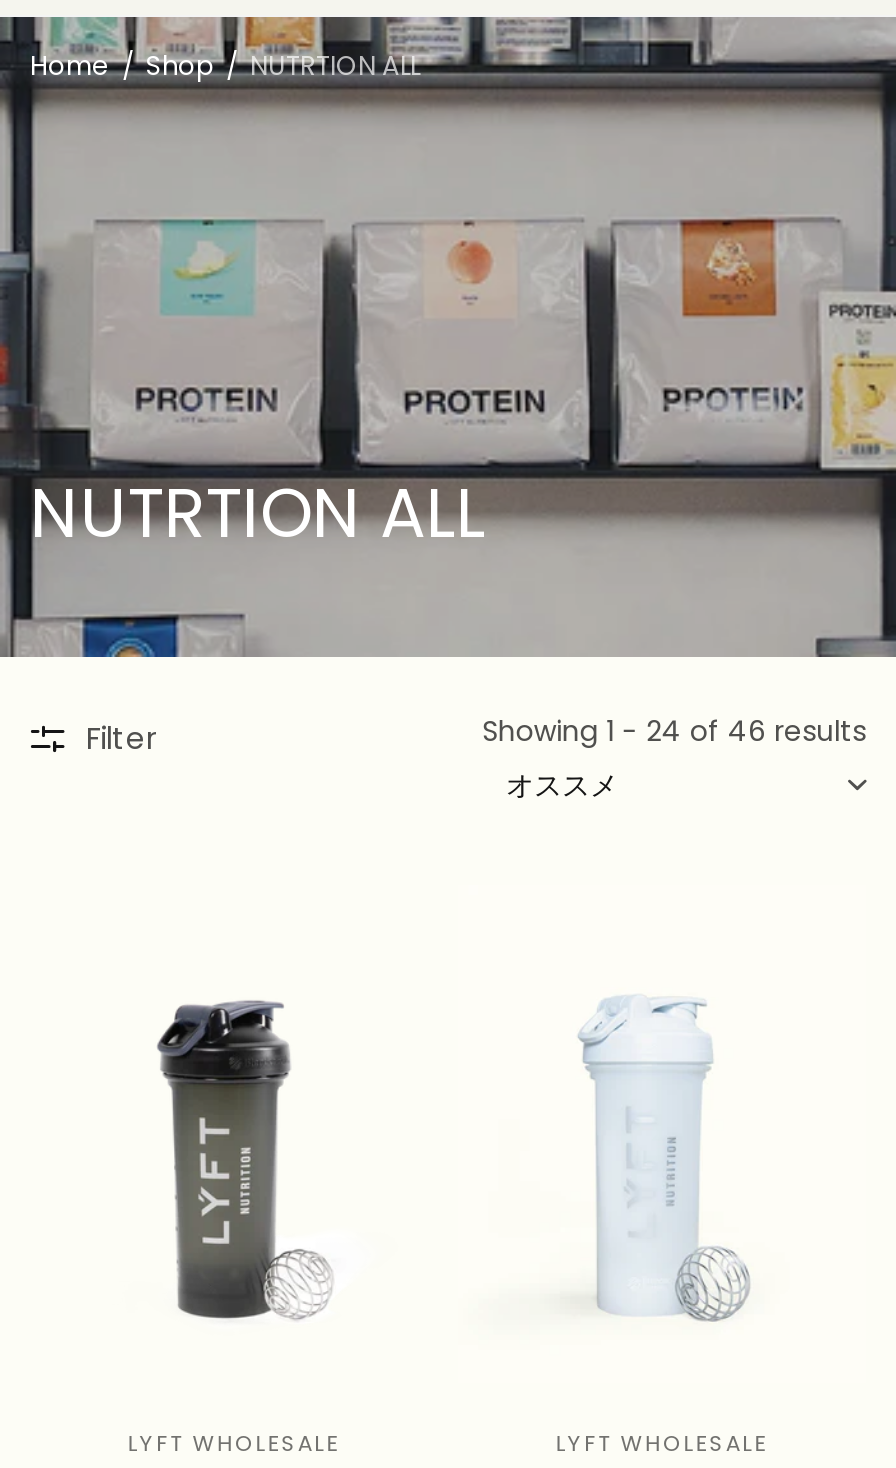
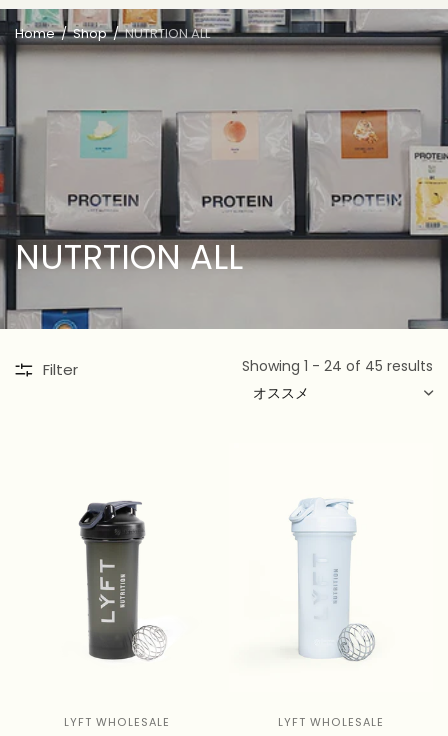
[482,711,866,751] Showing 1 - 24 of 46 results -> [242,356,433,376] Showing 1 - 24 of 45 results

